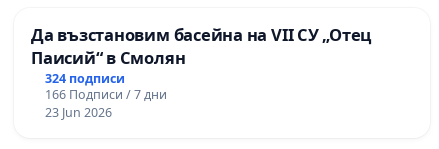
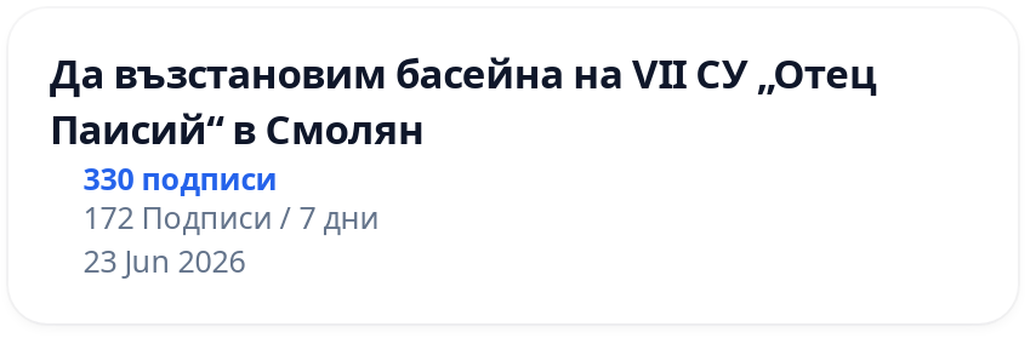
[45,70,125,87] 324 подписи -> [83,159,277,200] 330 подписи
[45,86,167,103] 166 Подписи / 7 дни -> [83,198,379,239] 172 Подписи / 7 дни

